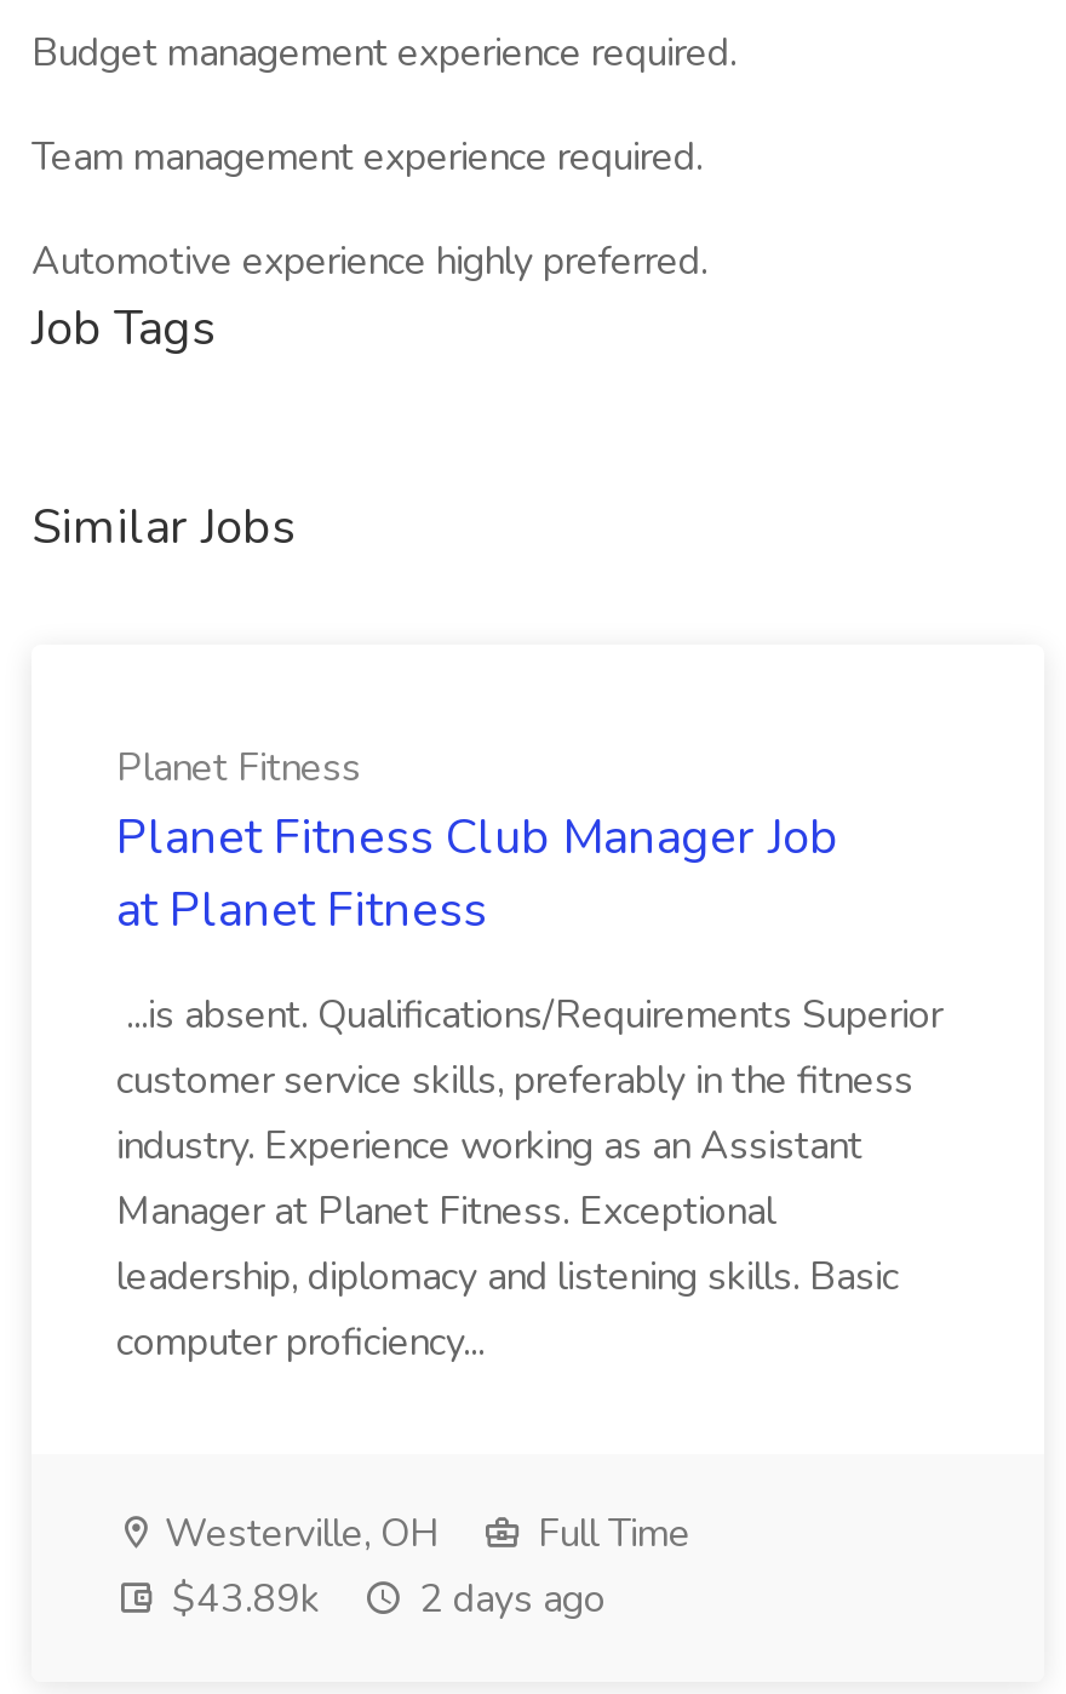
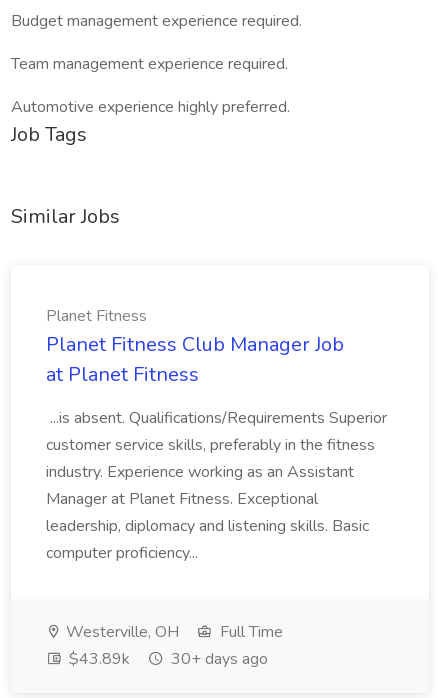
[162,1573,606,1626] $43.89k 2 days ago -> [65,648,268,670] $43.89k 30+ days ago

